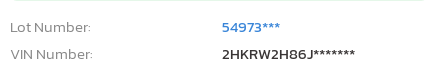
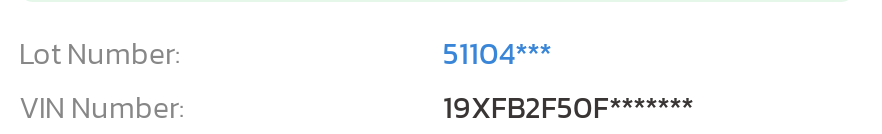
[222,15,280,38] 54973*** -> [443,29,551,75] 51104***
[222,42,355,65] 2HKRW2H86J******* -> [443,83,693,129] 19XFB2F50F*******

